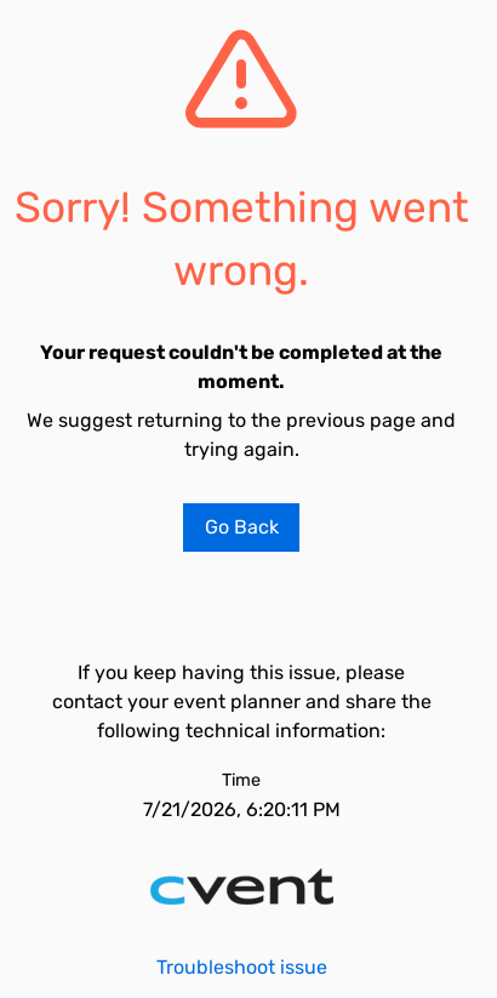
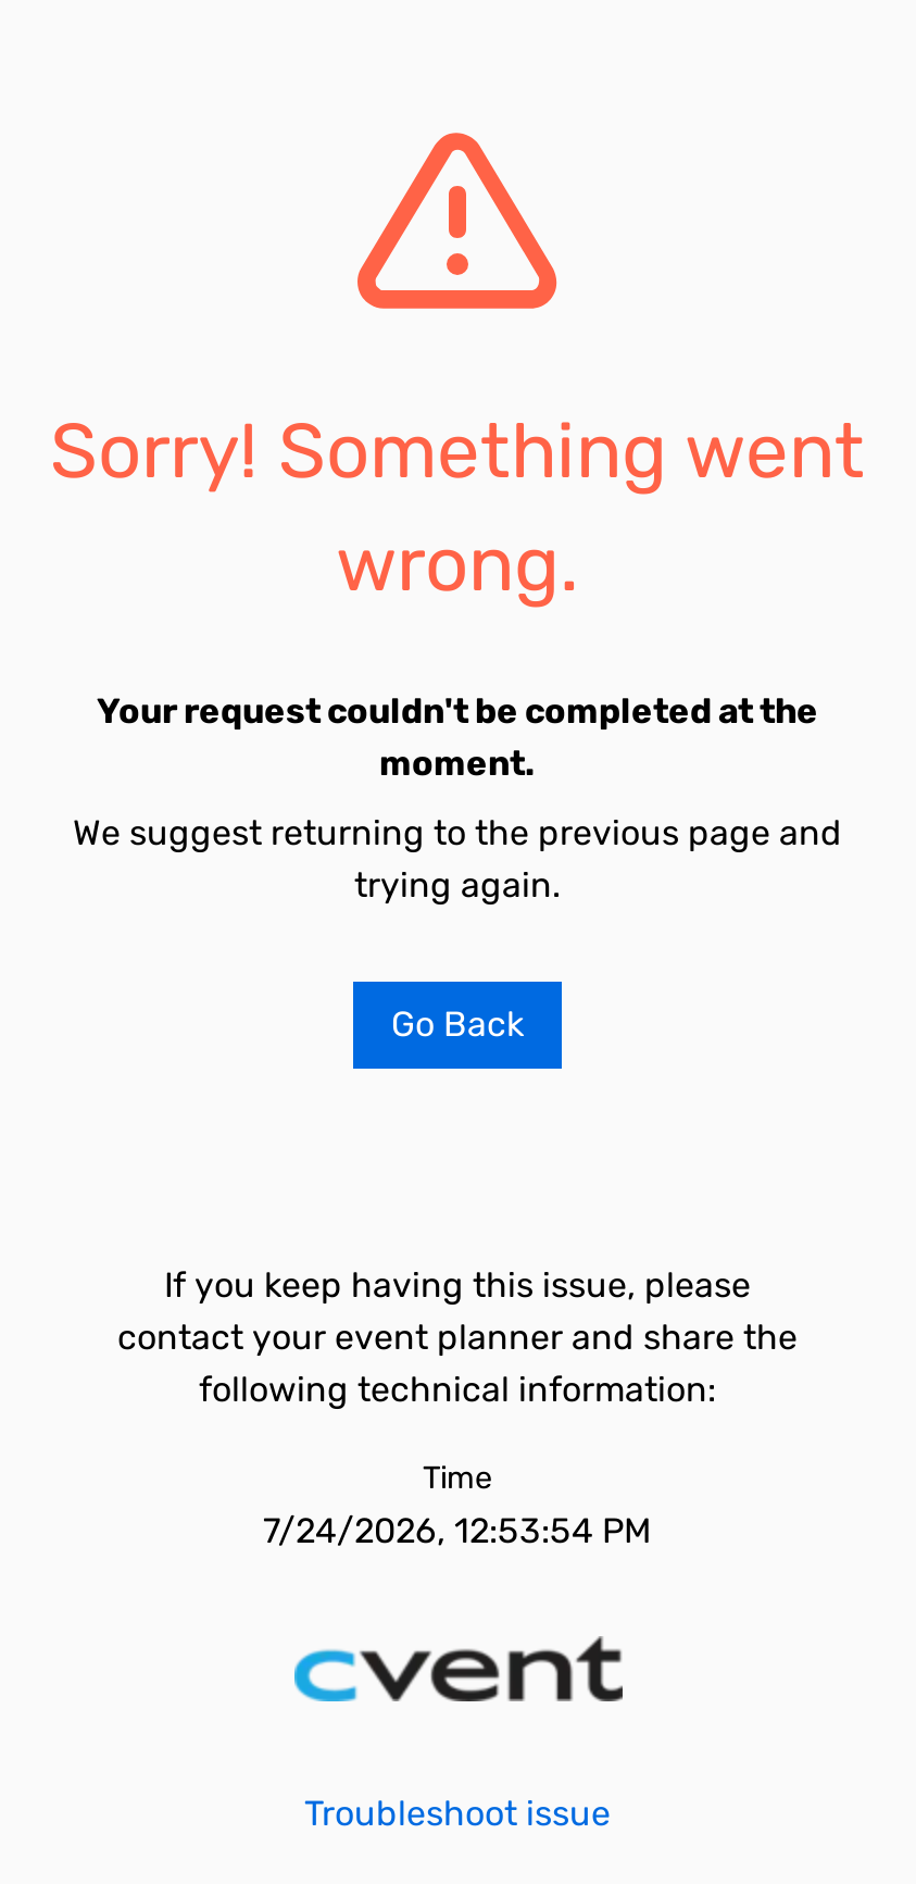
[142,798,340,821] 7/21/2026, 6:20:11 PM -> [263,1510,652,1551] 7/24/2026, 12:53:54 PM

